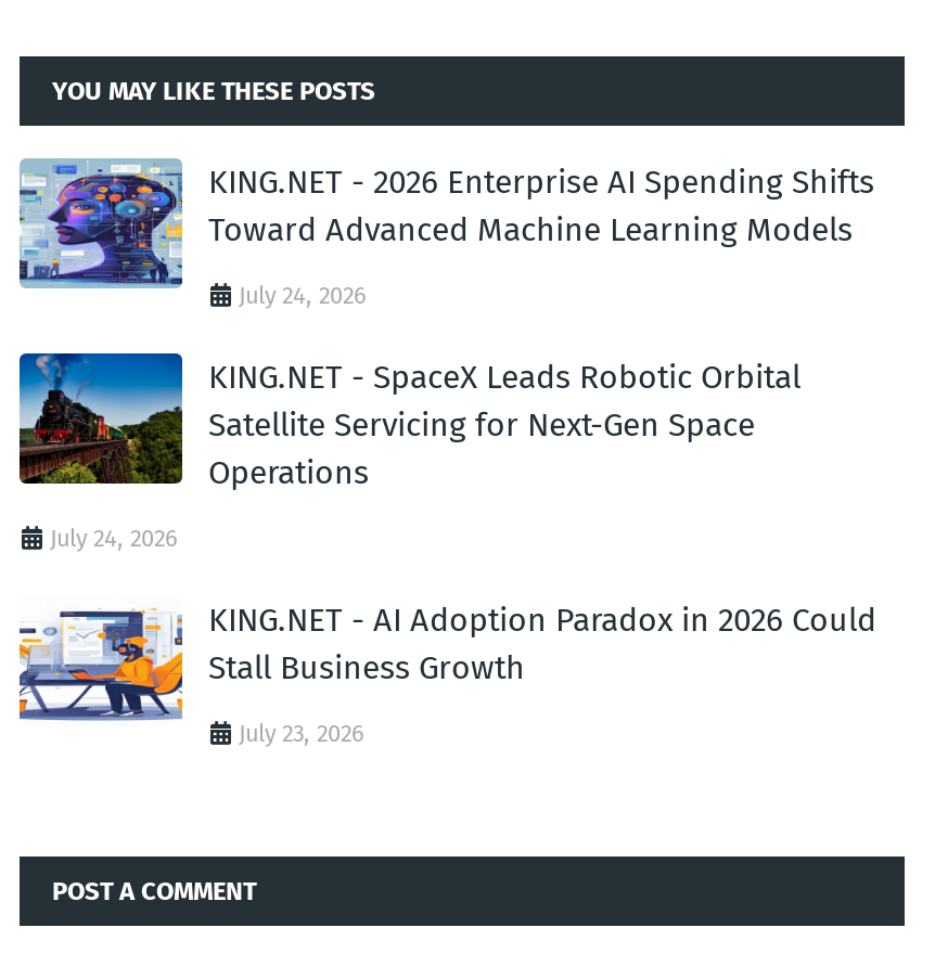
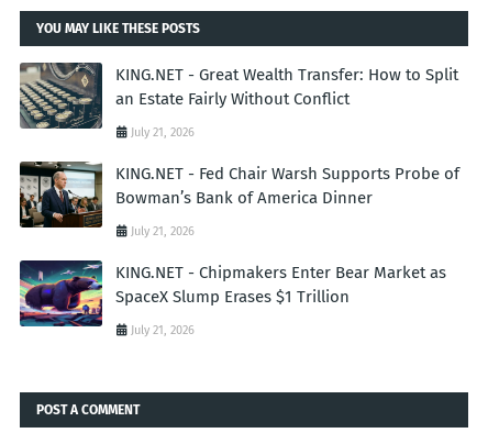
[17,160,874,288] [image] | KING.NET - 2026 Enterprise AI Spending Shifts | Toward Advanced Machine Learning Models -> [19,62,458,130] [image] | KING.NET - Great Wealth Transfer: How to Split | an Estate Fairly Without Conflict
[239,283,367,311] July 24, 2026 -> [131,126,195,140] July 21, 2026
[17,351,800,493] [image] | KING.NET - SpaceX Leads Robotic Orbital | Satellite Servicing for Next-Gen Space | Operations -> [19,160,459,216] [image] | KING.NET - Fed Chair Warsh Supports Probe of | Bowman’s Bank of America Dinner
[50,525,178,554] July 24, 2026 -> [131,225,195,239] July 21, 2026
[17,596,876,722] [image] | KING.NET - AI Adoption Paradox in 2026 Could | Stall Business Growth -> [19,263,446,327] [image] | KING.NET - Chipmakers Enter Bear Market as | SpaceX Slump Erases $1 Trillion
[239,721,364,749] July 23, 2026 -> [131,323,195,338] July 21, 2026

